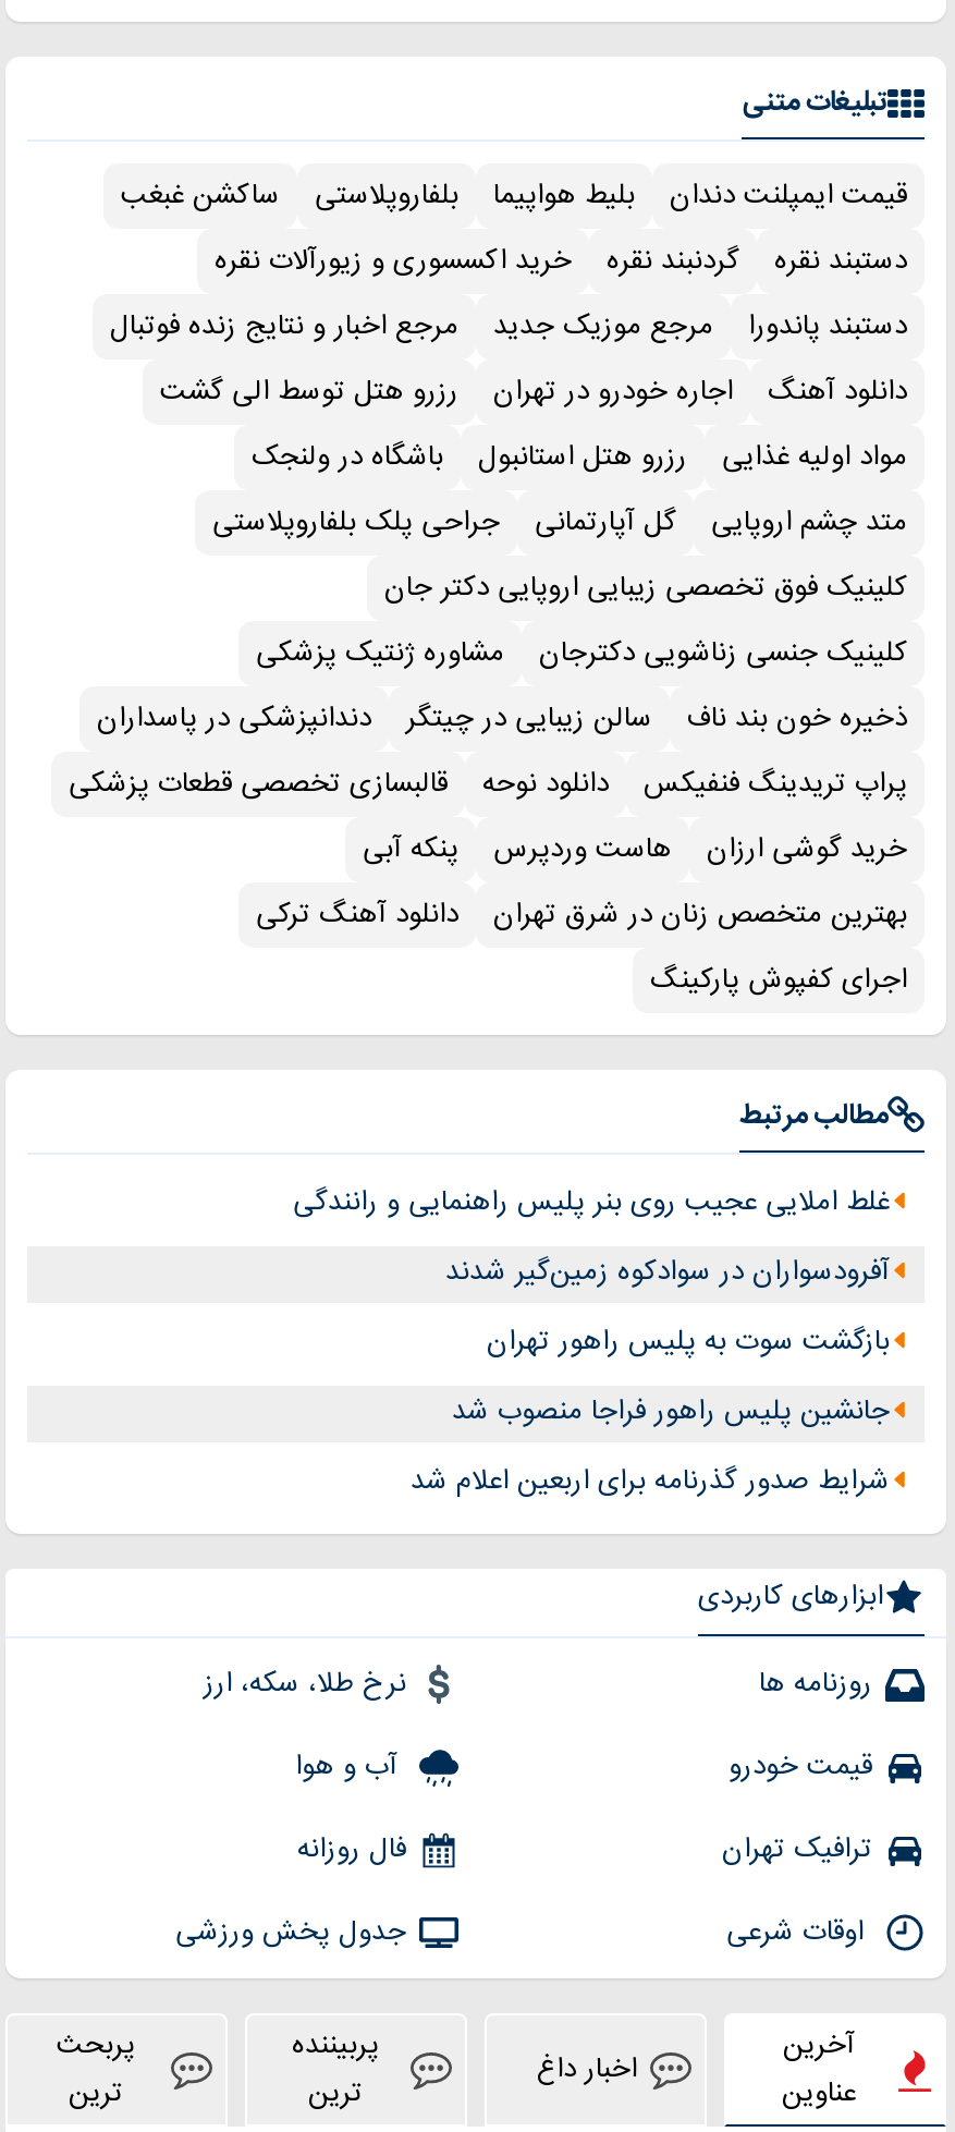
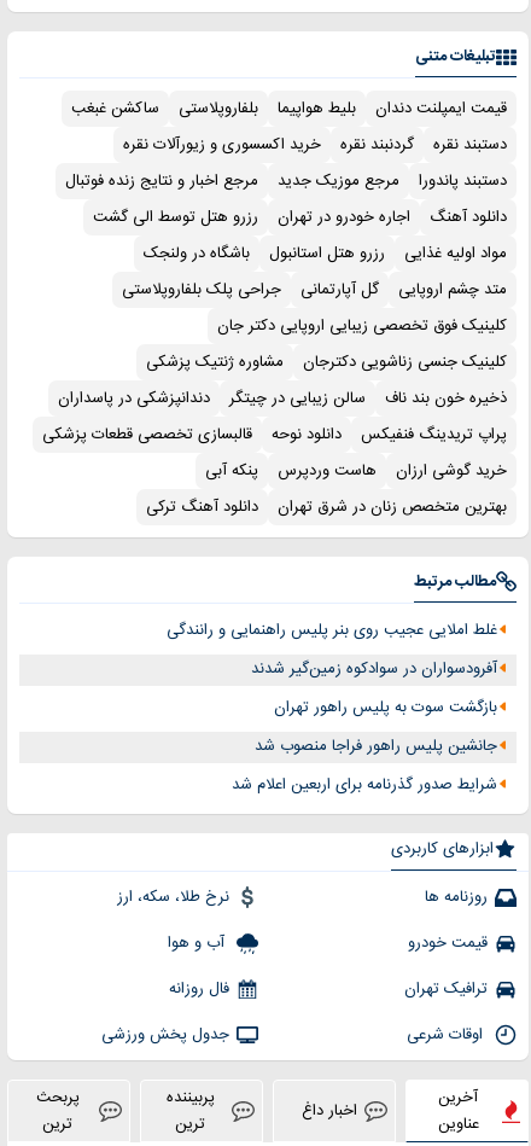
[650,957,907,1005] اجرای کفپوش پارکینگ -> none

